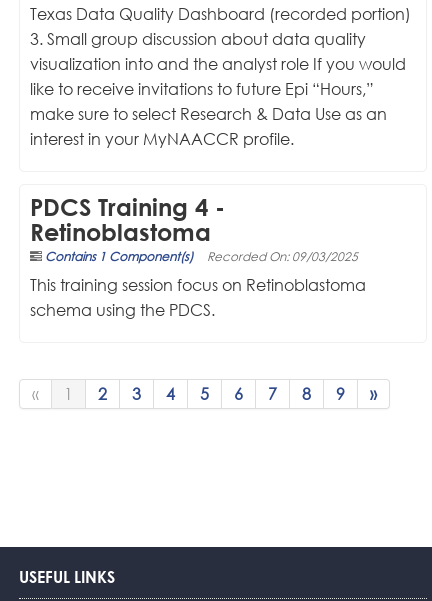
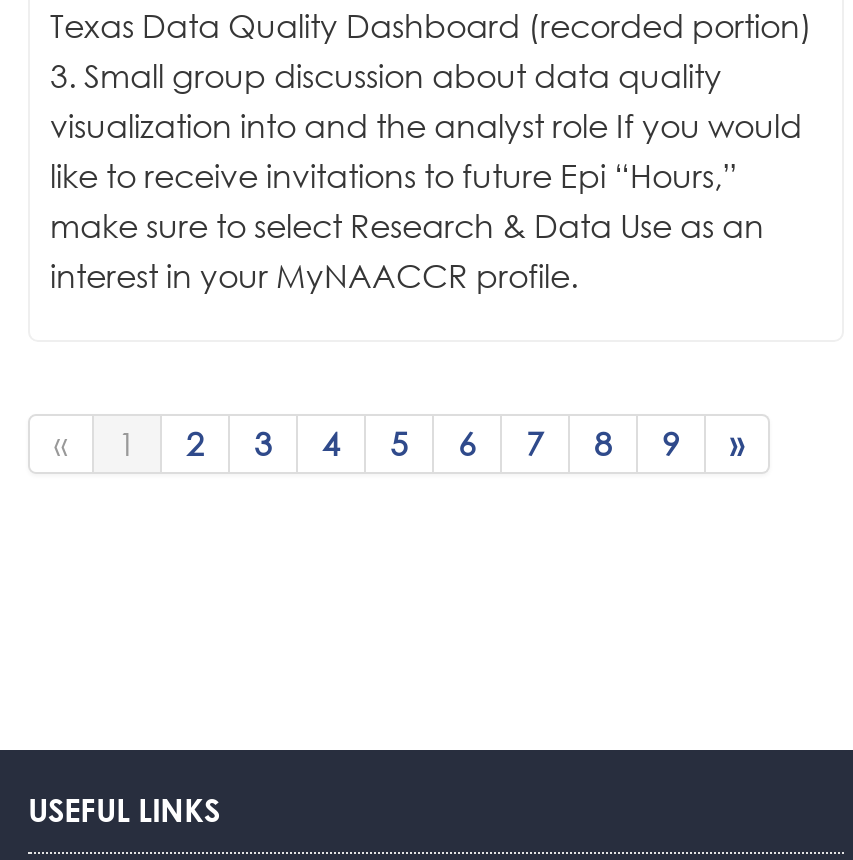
[30,193,366,320] PDCS Training 4 - | Retinoblastoma | Contains 1 Component(s) | Recorded On: 09/03/2025 | This training session focus on Retinoblastoma | schema using the PDCS. -> none

